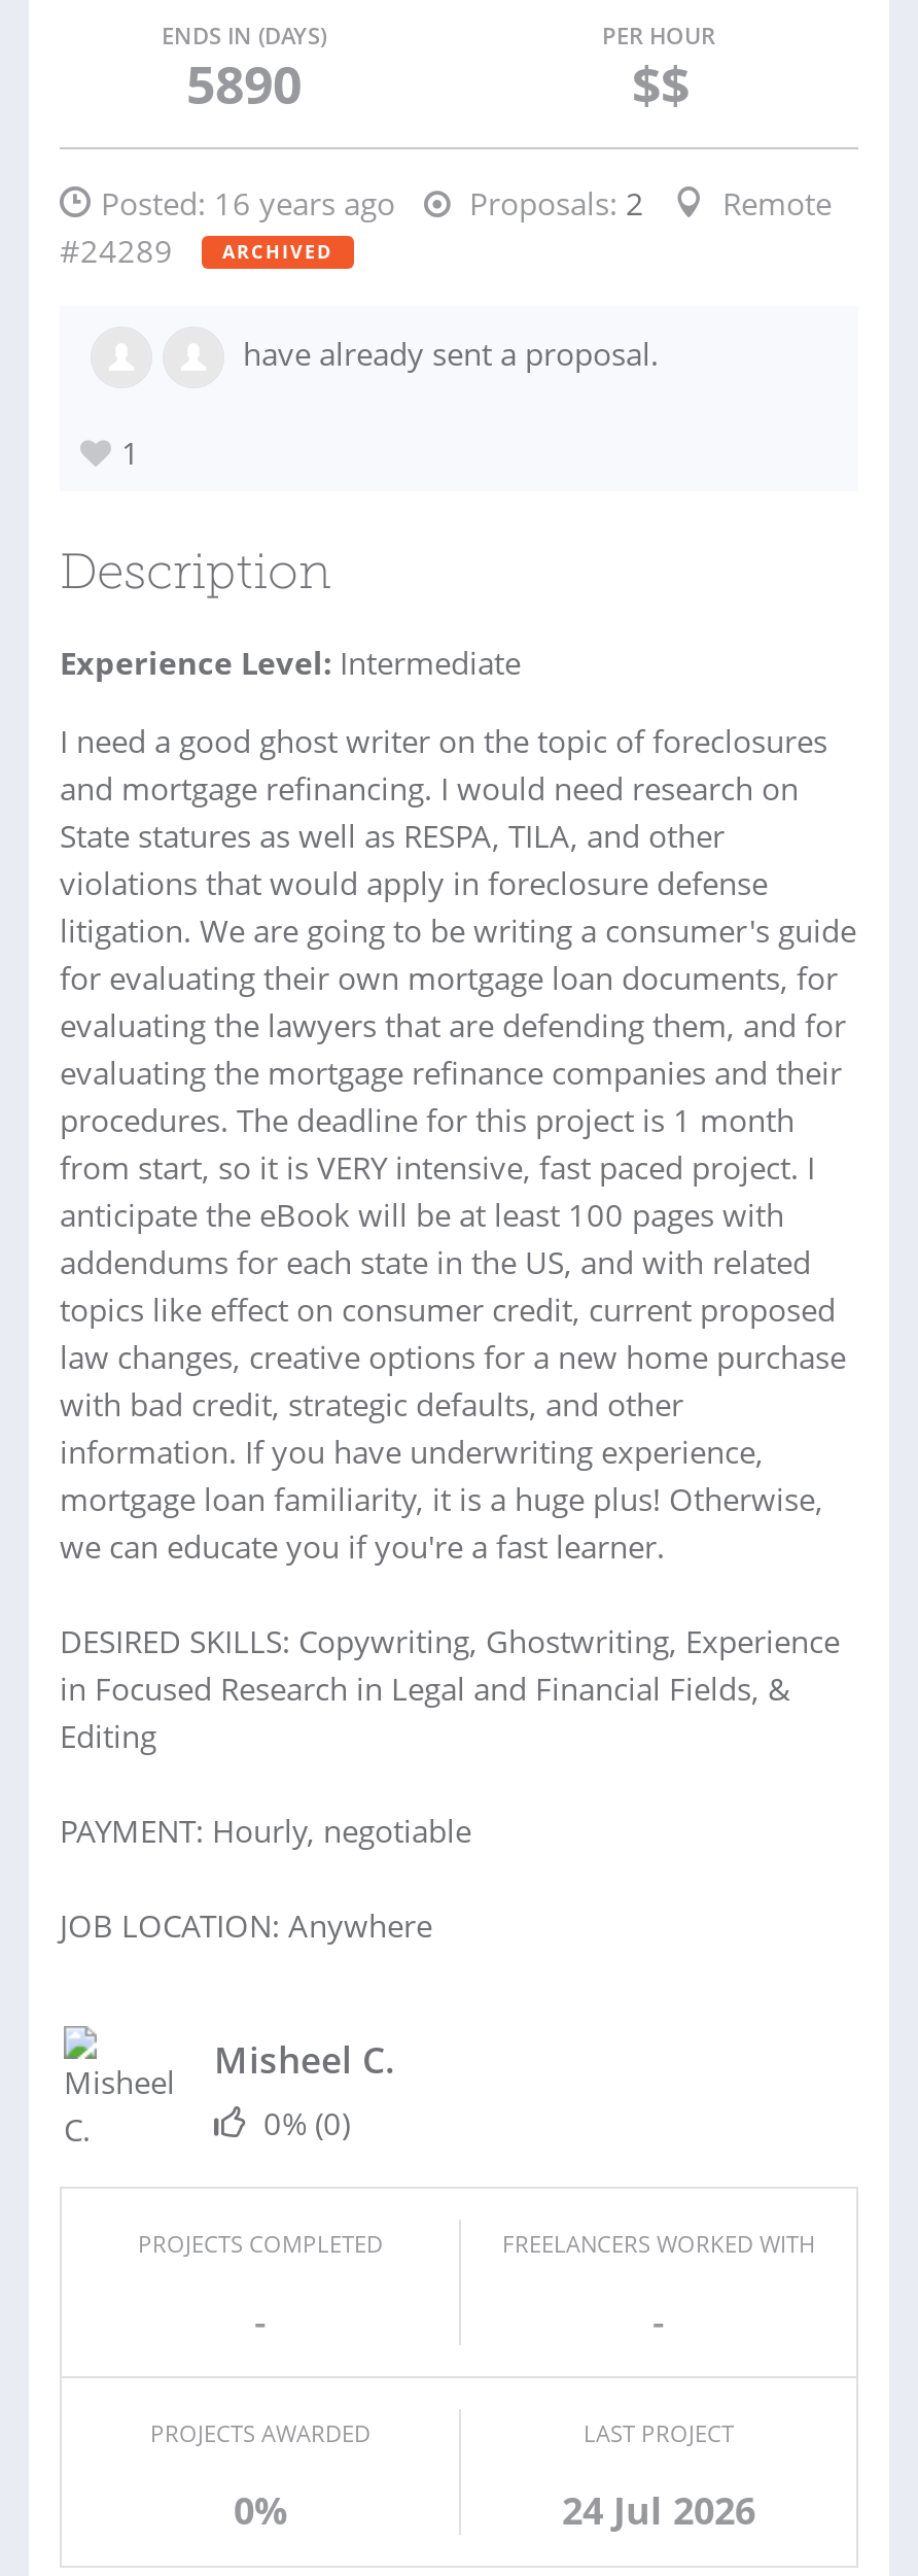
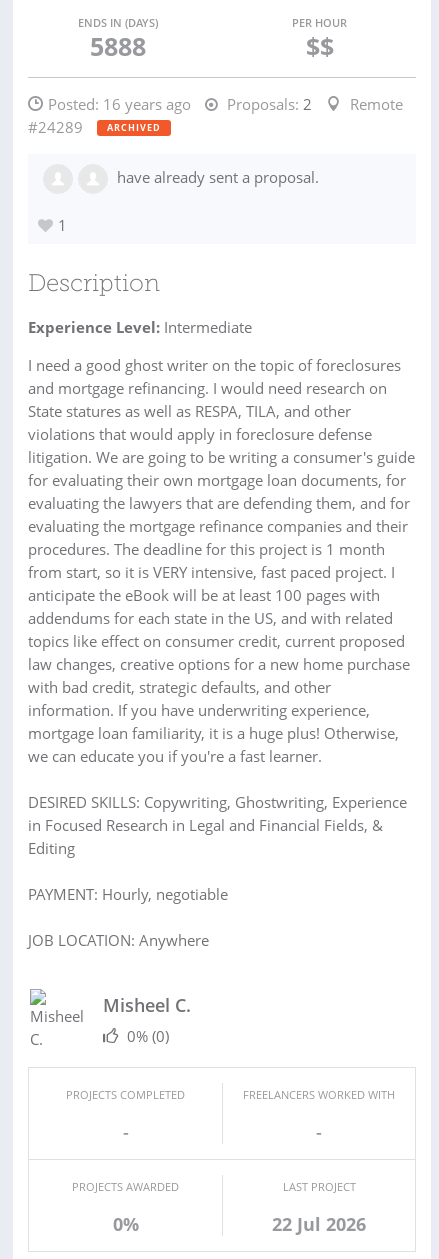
[186,48,302,118] 5890 -> [89,29,145,63] 5888
[562,2485,755,2535] 24 Jul 2026 -> [272,1212,366,1236] 22 Jul 2026

